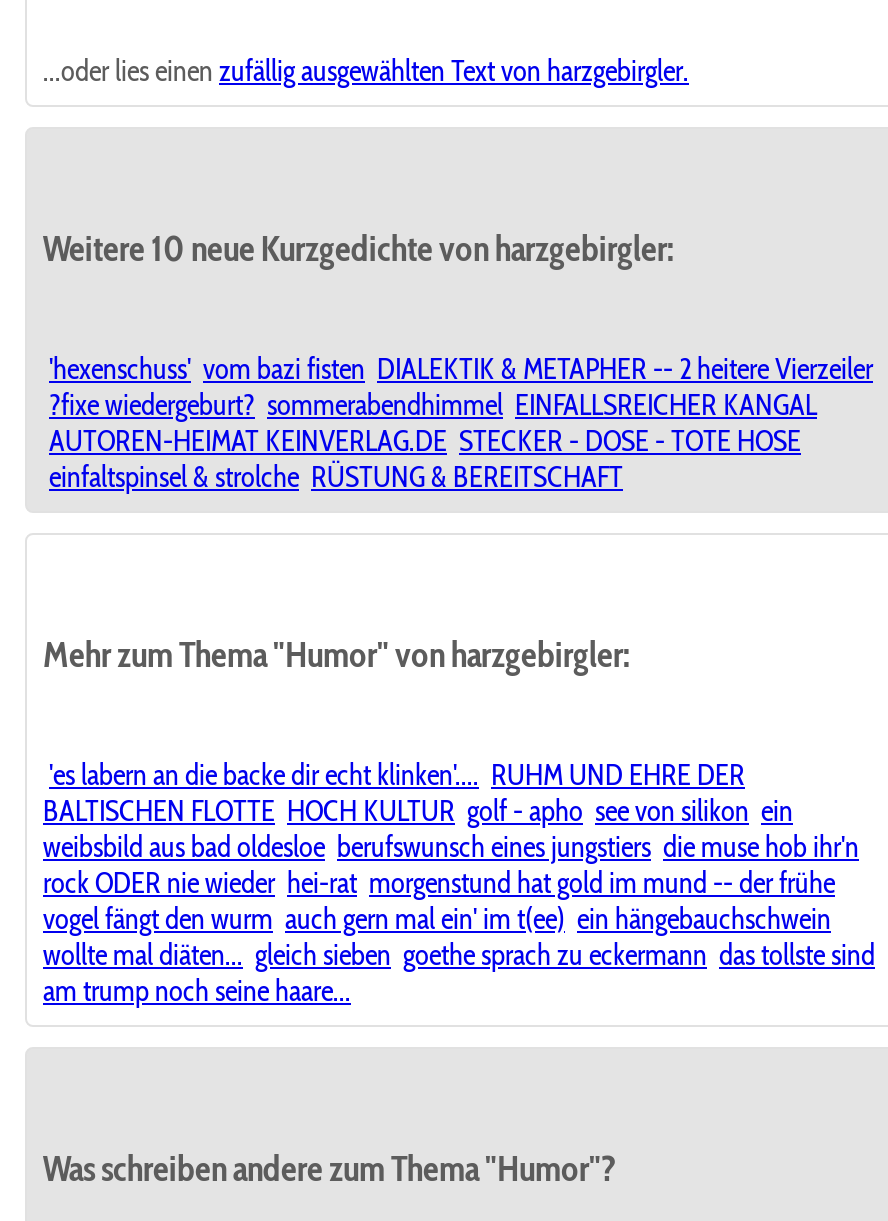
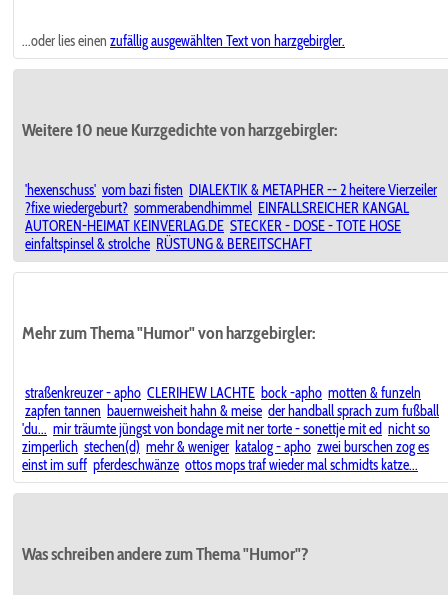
[43,758,875,1010] 'es labern an die backe dir echt klinken'.... RUHM UND EHRE DER | BALTISCHEN FLOTTE HOCH KULTUR golf - apho see von silikon ein | weibsbild aus bad oldesloe berufswunsch eines jungstiers die muse hob ihr'n | rock ODER nie wieder hei-rat morgenstund hat gold im mund -- der frühe | vogel fängt den wurm auch gern mal ein' im t(ee) ein hängebauchschwein | wollte mal diäten... gleich sieben goethe sprach zu eckermann das tollste sind | am trump noch seine haare... -> [22,384,439,474] straßenkreuzer - apho CLERIHEW LACHTE bock -apho motten & funzeln | zapfen tannen bauernweisheit hahn & meise der handball sprach zum fußball | 'du... mir träumte jüngst von bondage mit ner torte - sonettje mit ed nicht so | zimperlich stechen(d) mehr & weniger katalog - apho zwei burschen zog es | einst im suff pferdeschwänze ottos mops traf wieder mal schmidts katze...

